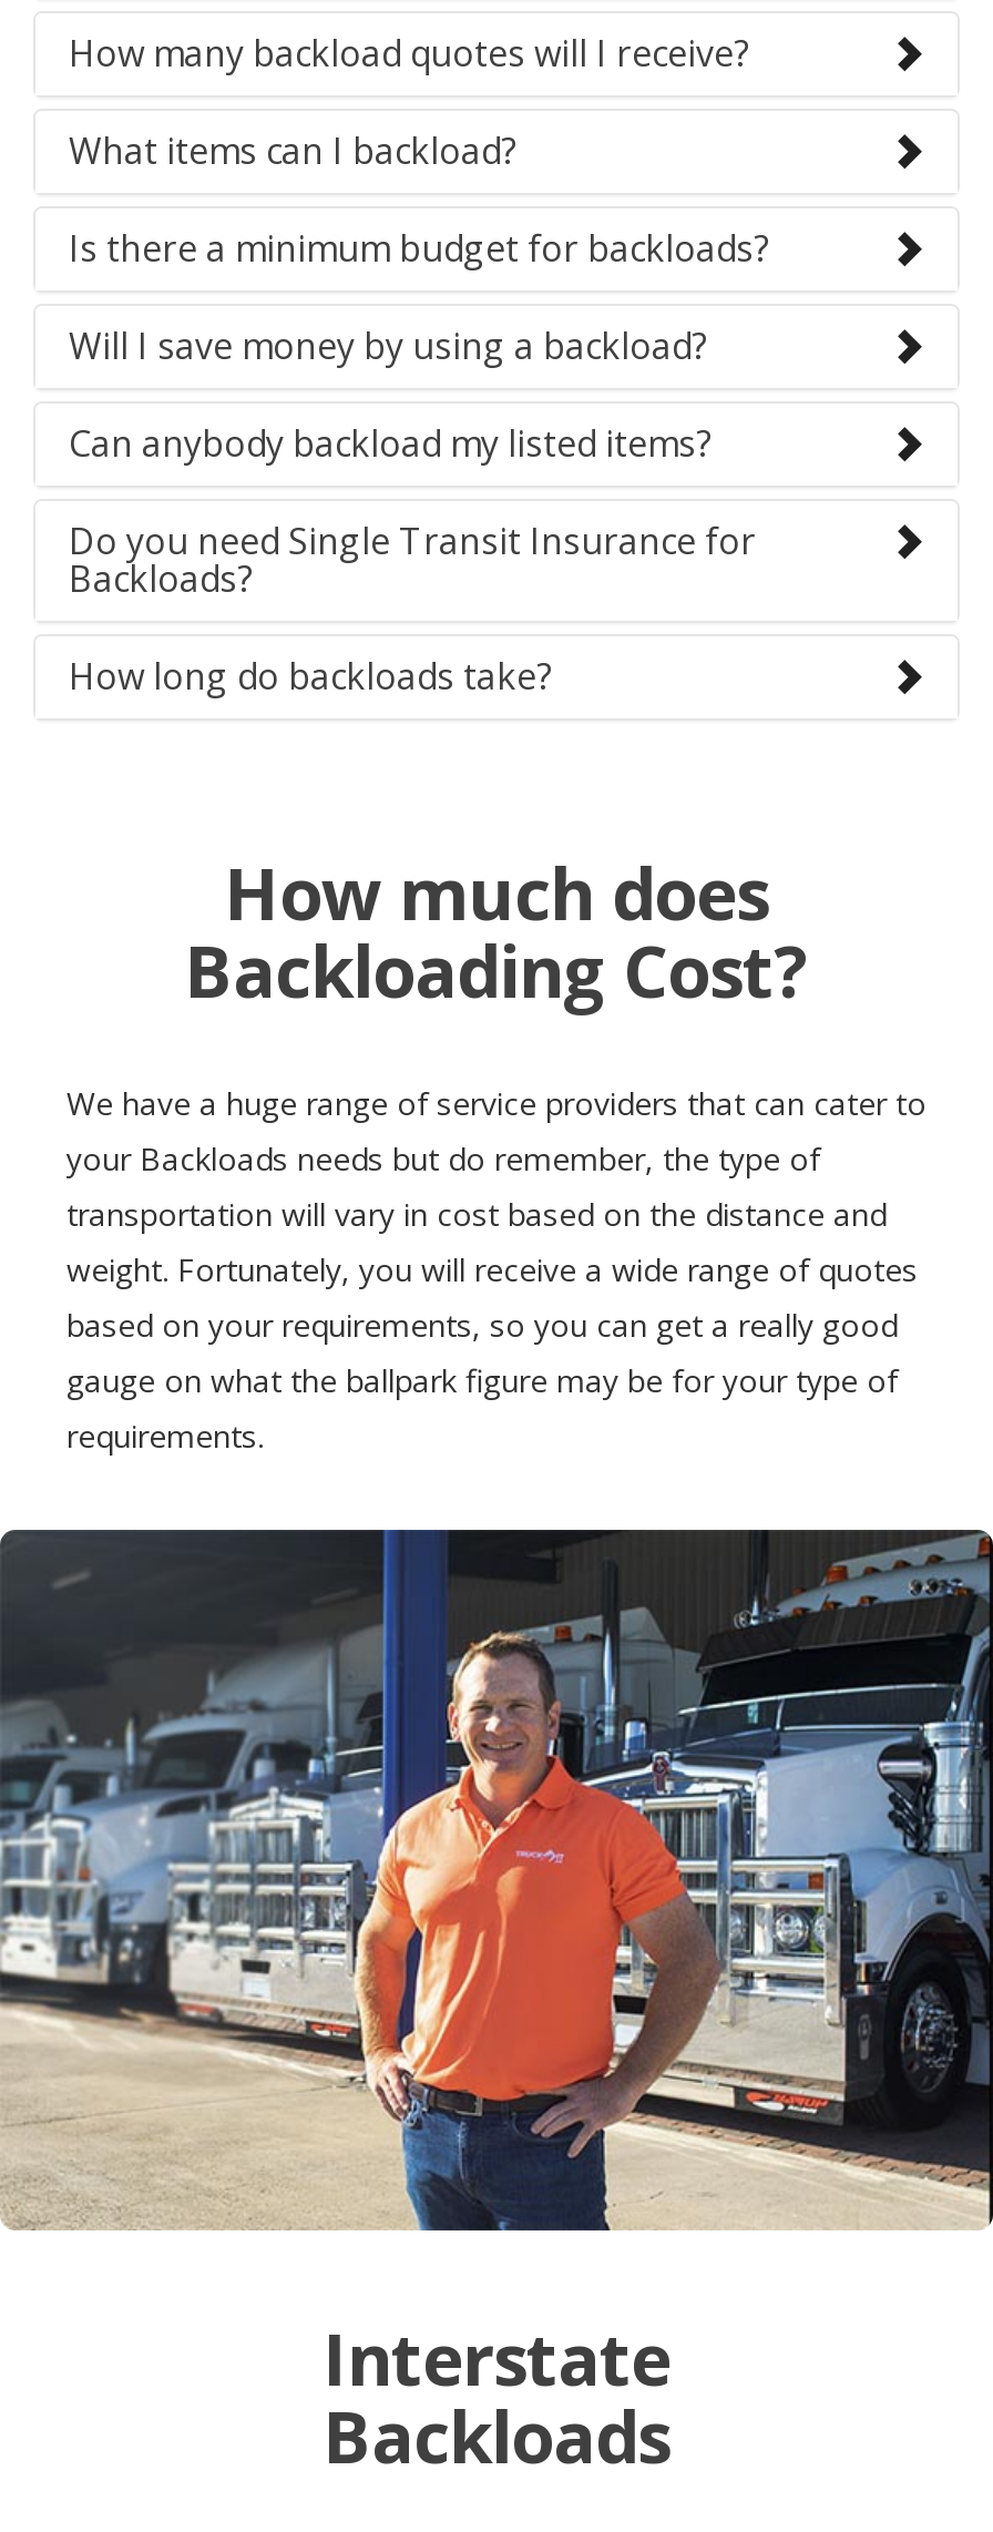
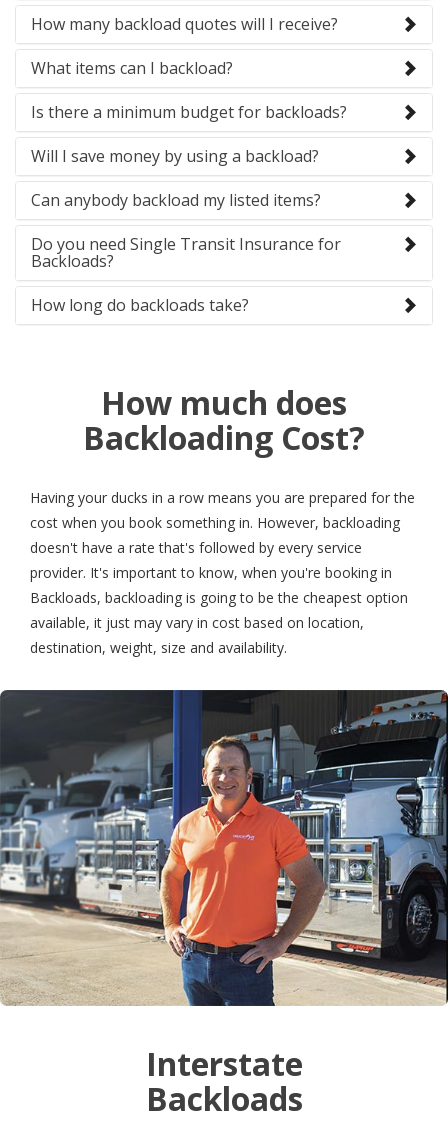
[66,1081,927,1456] We have a huge range of service providers that can cater to | your Backloads needs but do remember, the type of | transportation will vary in cost based on the distance and | weight. Fortunately, you will receive a wide range of quotes | based on your requirements, so you can get a really good | gauge on what the ballpark figure may be for your type of | requirements. -> [30,488,415,657] Having your ducks in a row means you are prepared for the | cost when you book something in. However, backloading | doesn't have a rate that's followed by every service | provider. It's important to know, when you're booking in | Backloads, backloading is going to be the cheapest option | available, it just may vary in cost based on location, | destination, weight, size and availability.

